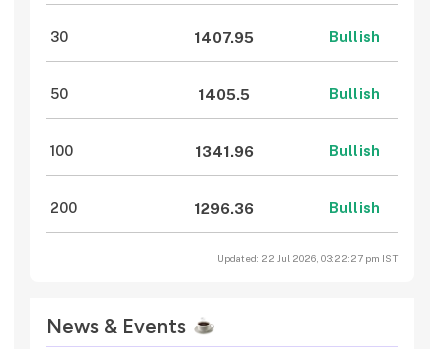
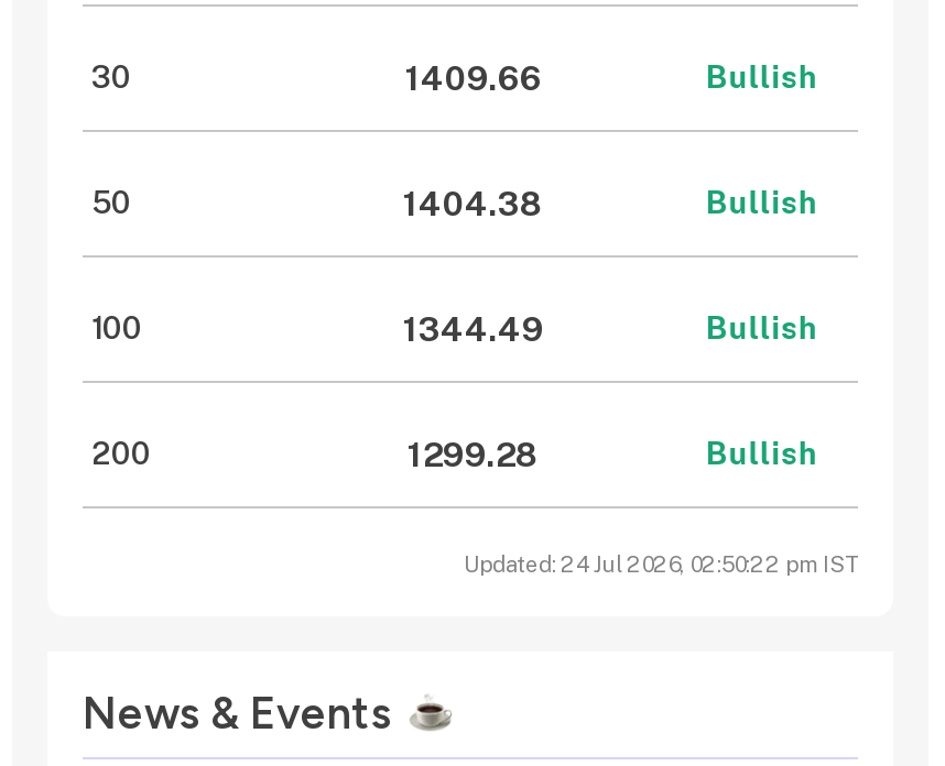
[194,29,254,46] 1407.95 -> [405,59,542,96] 1409.66
[198,86,250,103] 1405.5 -> [403,184,544,222] 1404.38
[194,143,253,160] 1341.96 -> [403,310,544,347] 1344.49
[194,200,254,217] 1296.36 -> [408,435,540,473] 1299.28
[217,252,398,264] Updated: 22 Jul 2026, 03:22:27 pm IST -> [464,550,858,576] Updated: 24 Jul 2026, 02:50:22 pm IST

